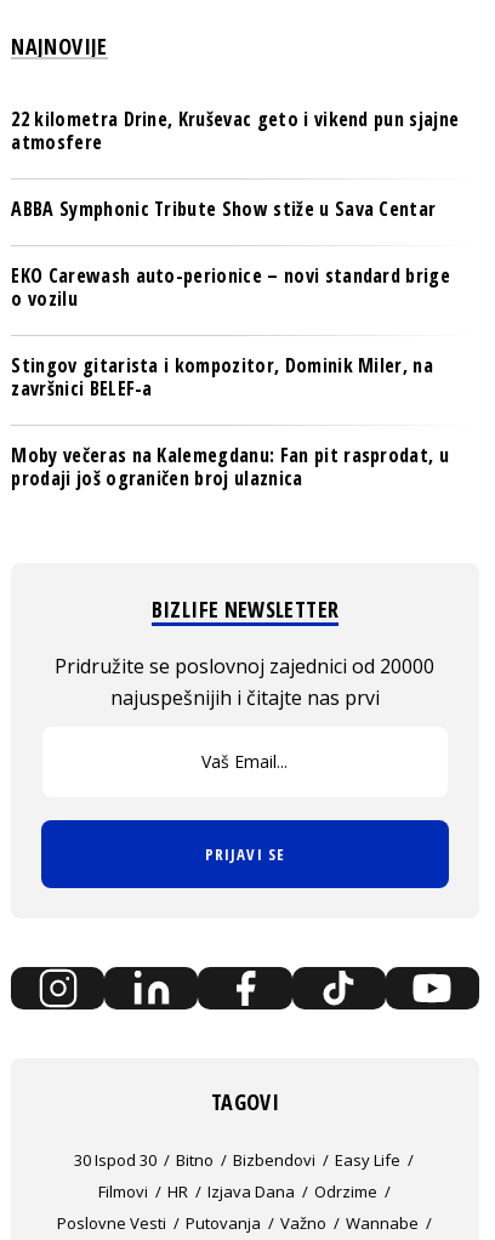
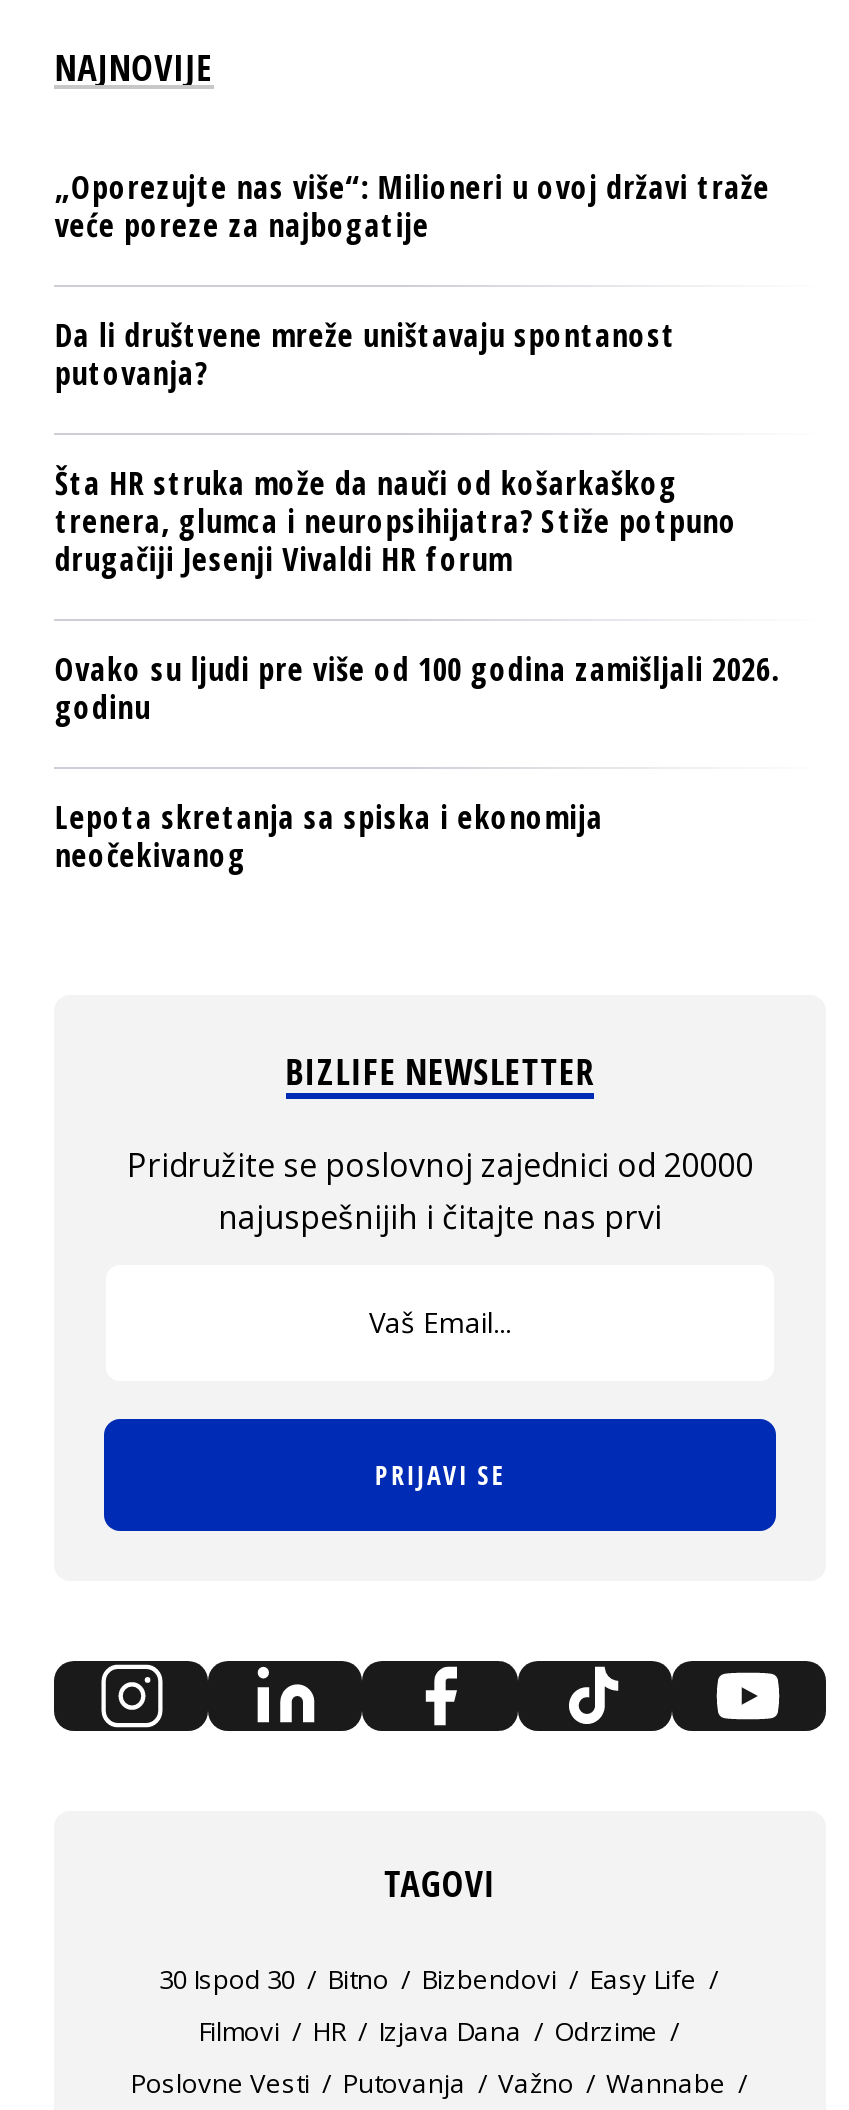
[11,105,459,155] 22 kilometra Drine, Kruševac geto i vikend pun sjajne | atmosfere -> [55,165,770,247] „Oporezujte nas više“: Milioneri u ovoj državi traže | veće poreze za najbogatije
[11,195,436,222] ABBA Symphonic Tribute Show stiže u Sava Centar -> [55,313,676,395] Da li društvene mreže uništavaju spontanost | putovanja?
[11,262,450,312] EKO Carewash auto-perionice – novi standard brige | o vozilu -> [55,461,737,581] Šta HR struka može da nauči od košarkaškog | trenera, glumca i neuropsihijatra? Stiže potpuno | drugačiji Jesenji Vivaldi HR forum
[11,352,433,401] Stingov gitarista i kompozitor, Dominik Miler, na | završnici BELEF-a -> [55,647,779,729] Ovako su ljudi pre više od 100 godina zamišljali 2026. | godinu
[11,441,449,491] Moby večeras na Kalemegdanu: Fan pit rasprodat, u | prodaji još ograničen broj ulaznica -> [55,795,603,877] Lepota skretanja sa spiska i ekonomija | neočekivanog

